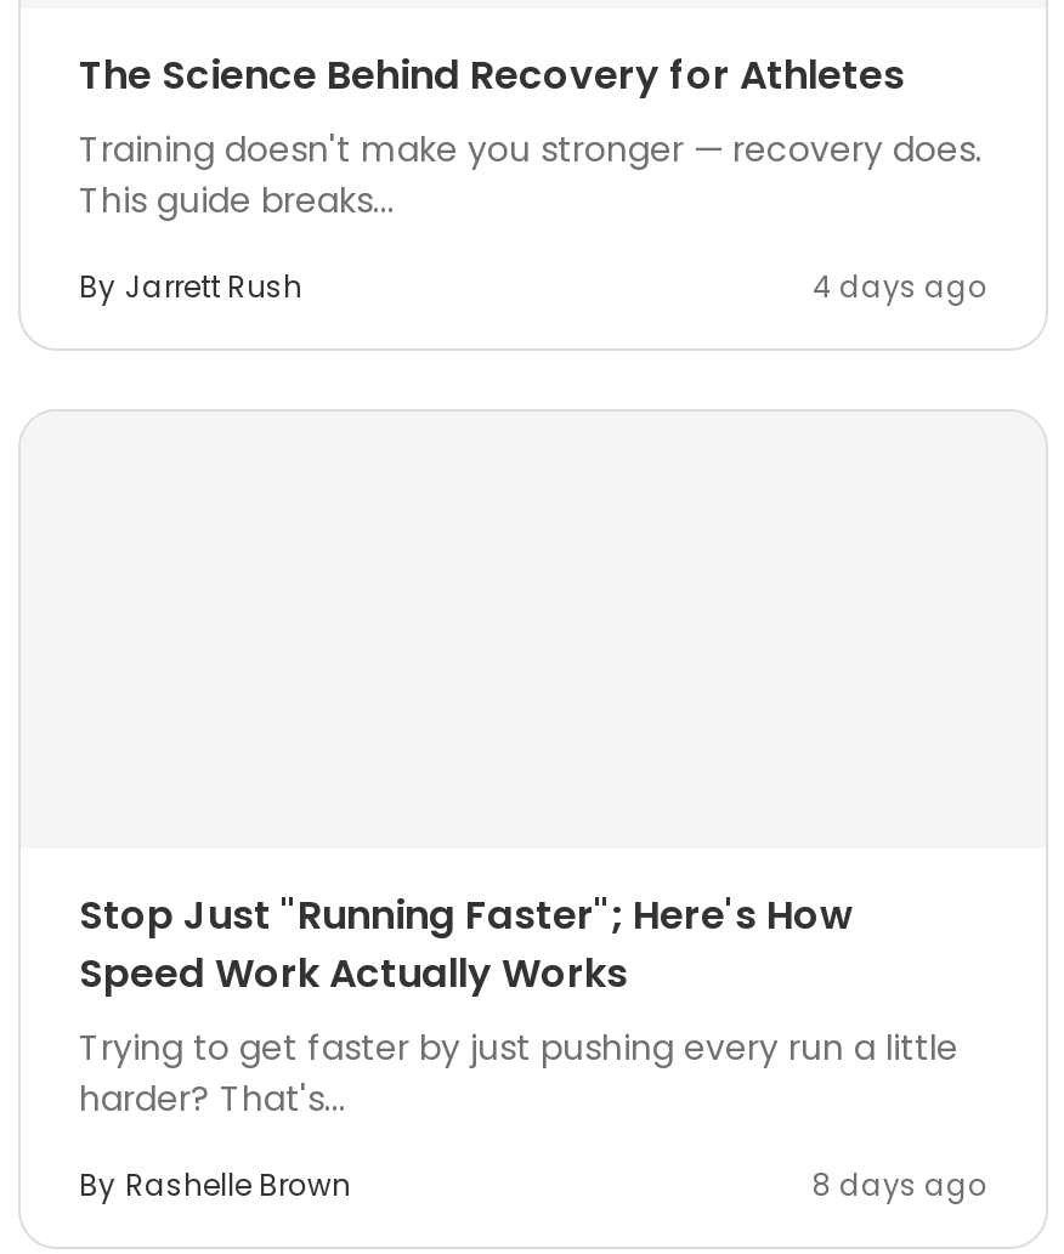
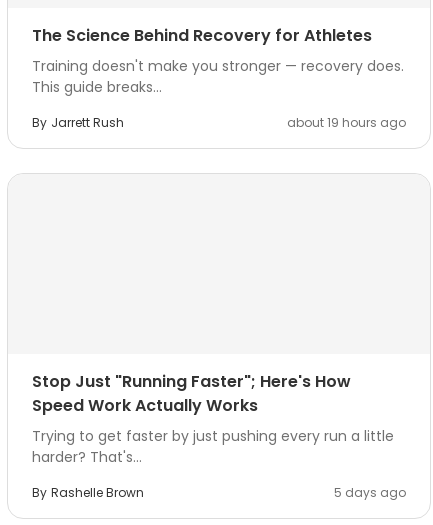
[813,266,987,307] 4 days ago -> [287,114,406,131] about 19 hours ago
[813,1164,987,1205] 8 days ago -> [334,484,406,501] 5 days ago

